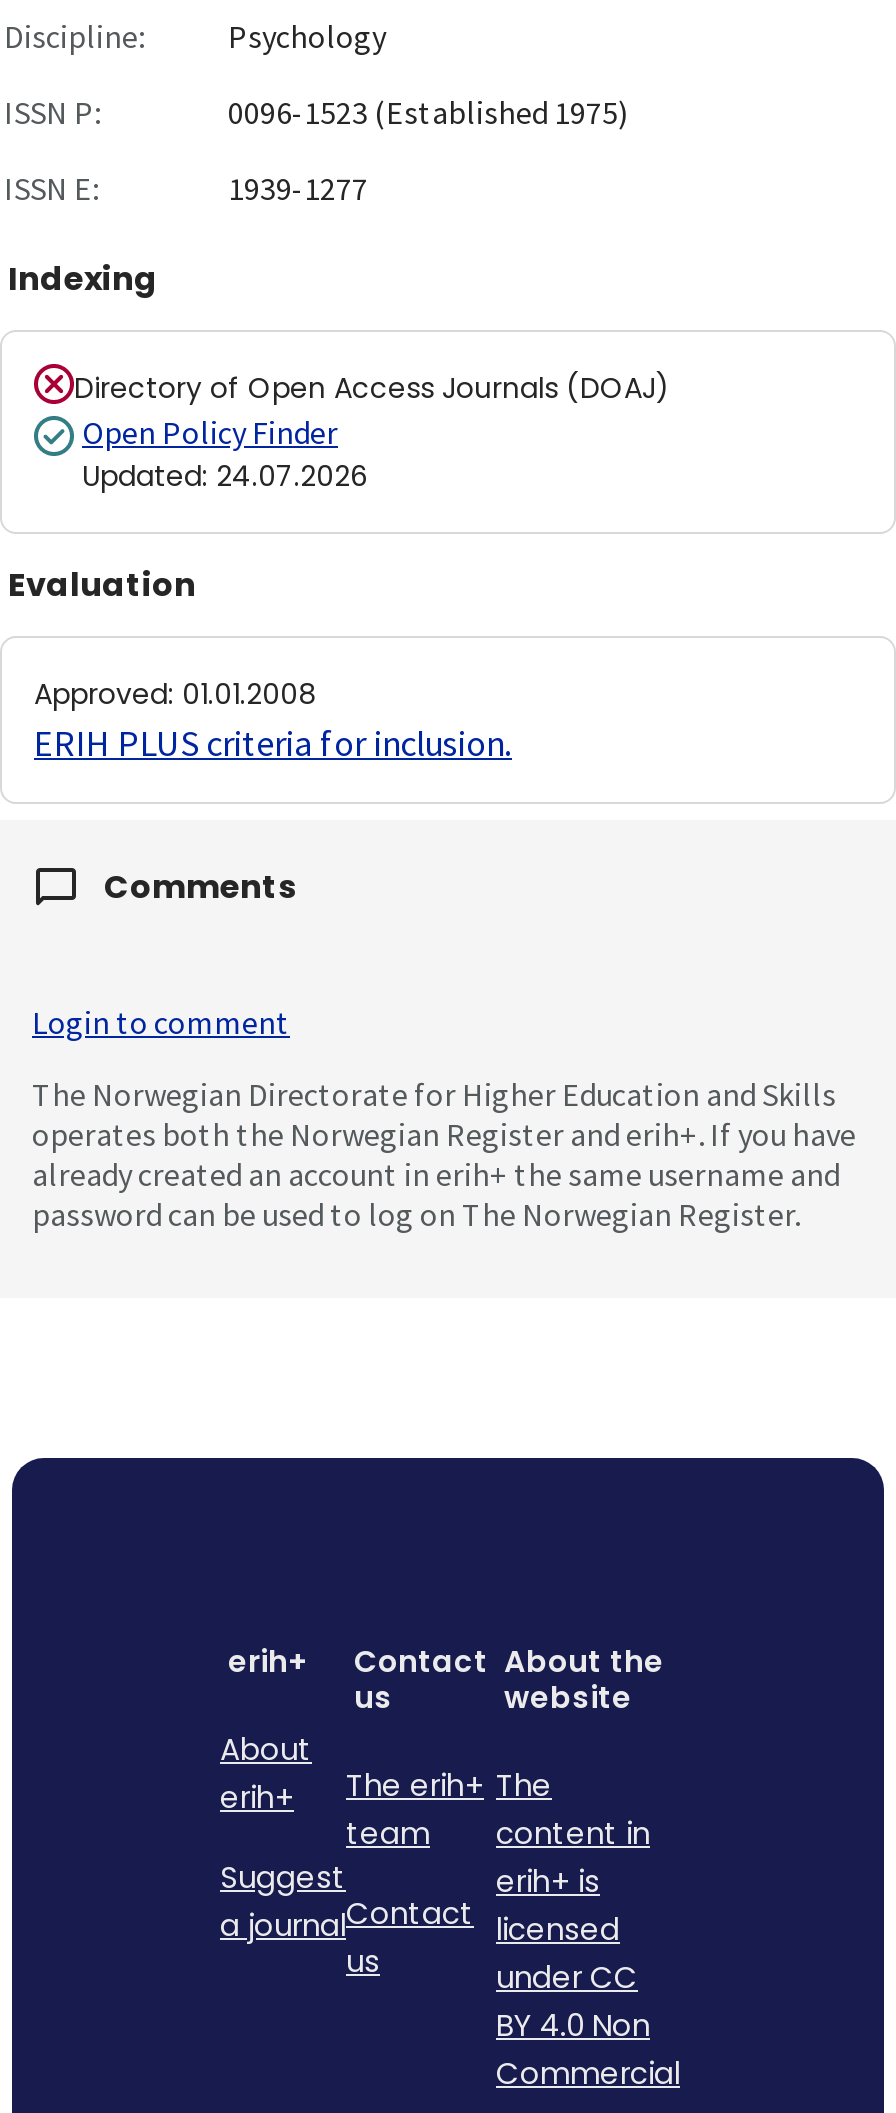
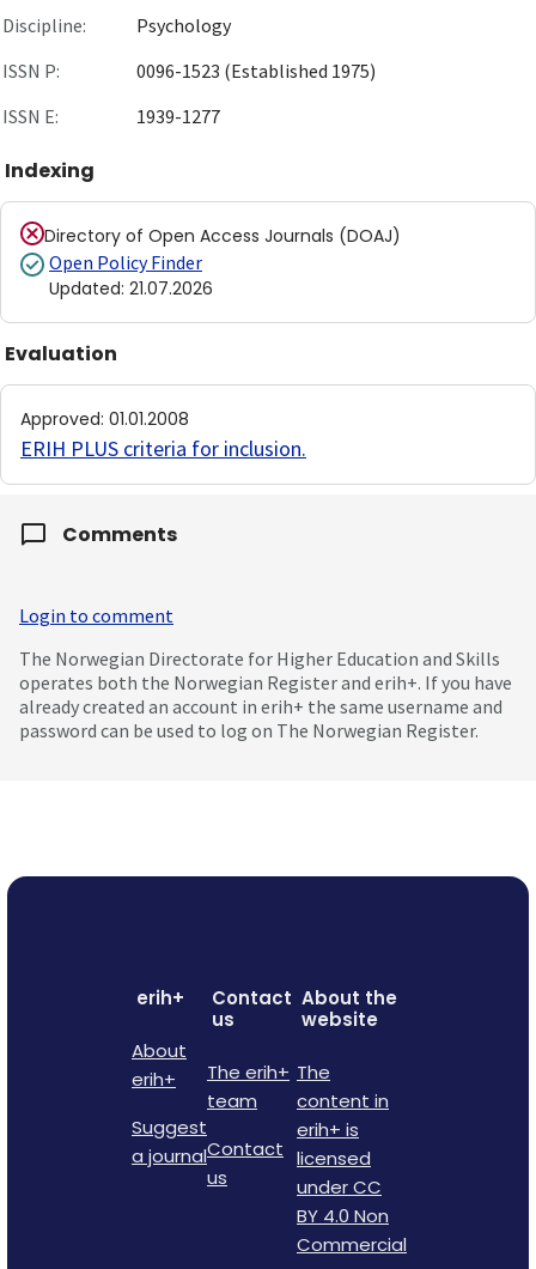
[82,456,368,496] Updated: 24.07.2026 -> [49,277,213,301] Updated: 21.07.2026

